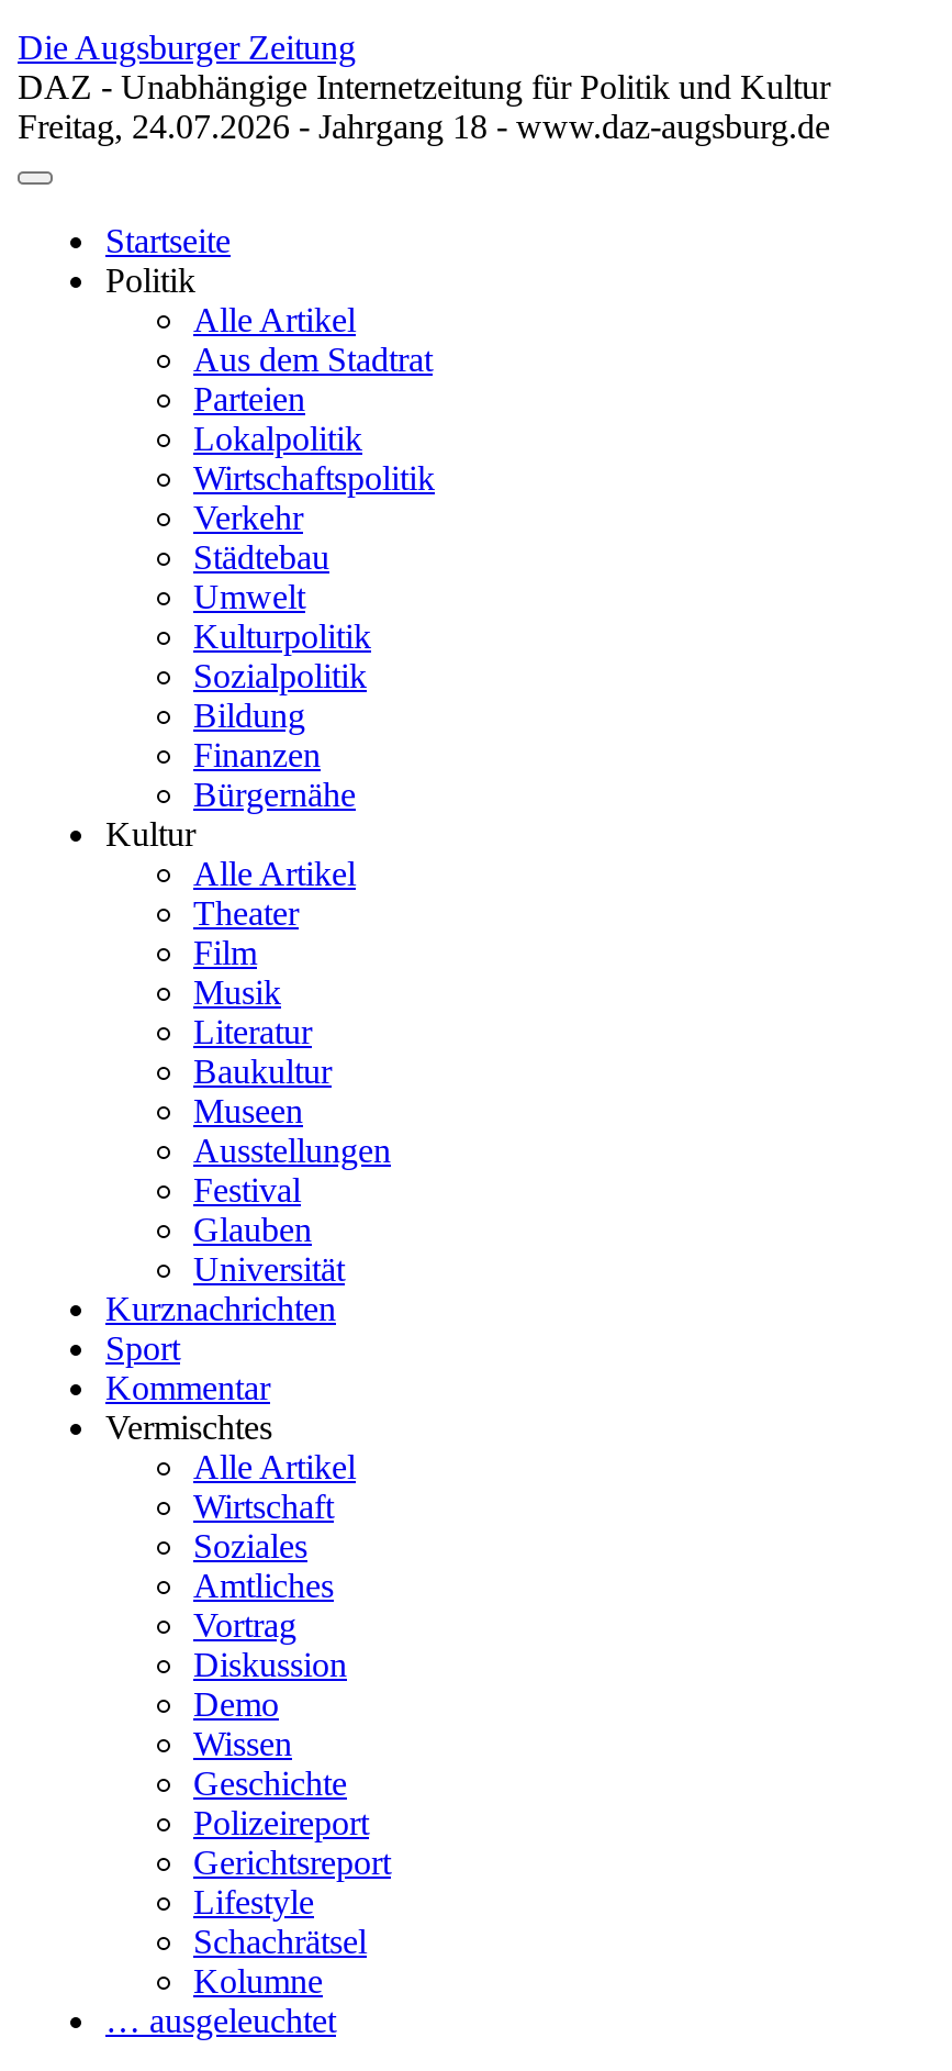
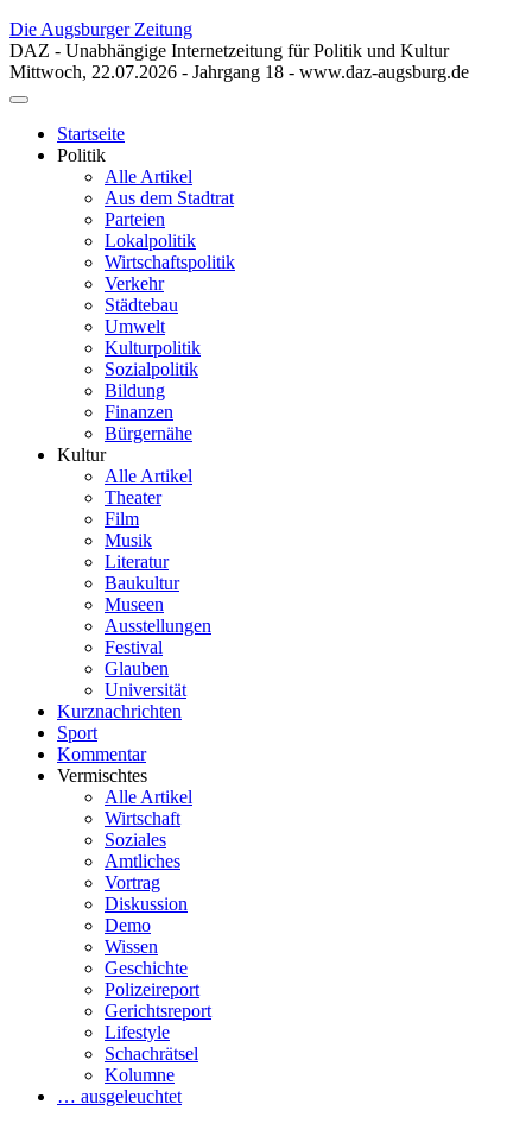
[18,108,830,145] Freitag, 24.07.2026 - Jahrgang 18 - www.daz-augsburg.de -> [9,62,469,82] Mittwoch, 22.07.2026 - Jahrgang 18 - www.daz-augsburg.de

